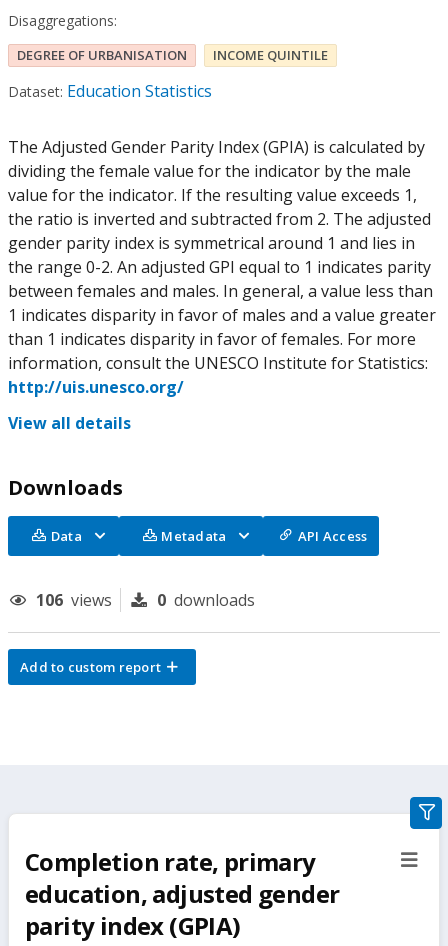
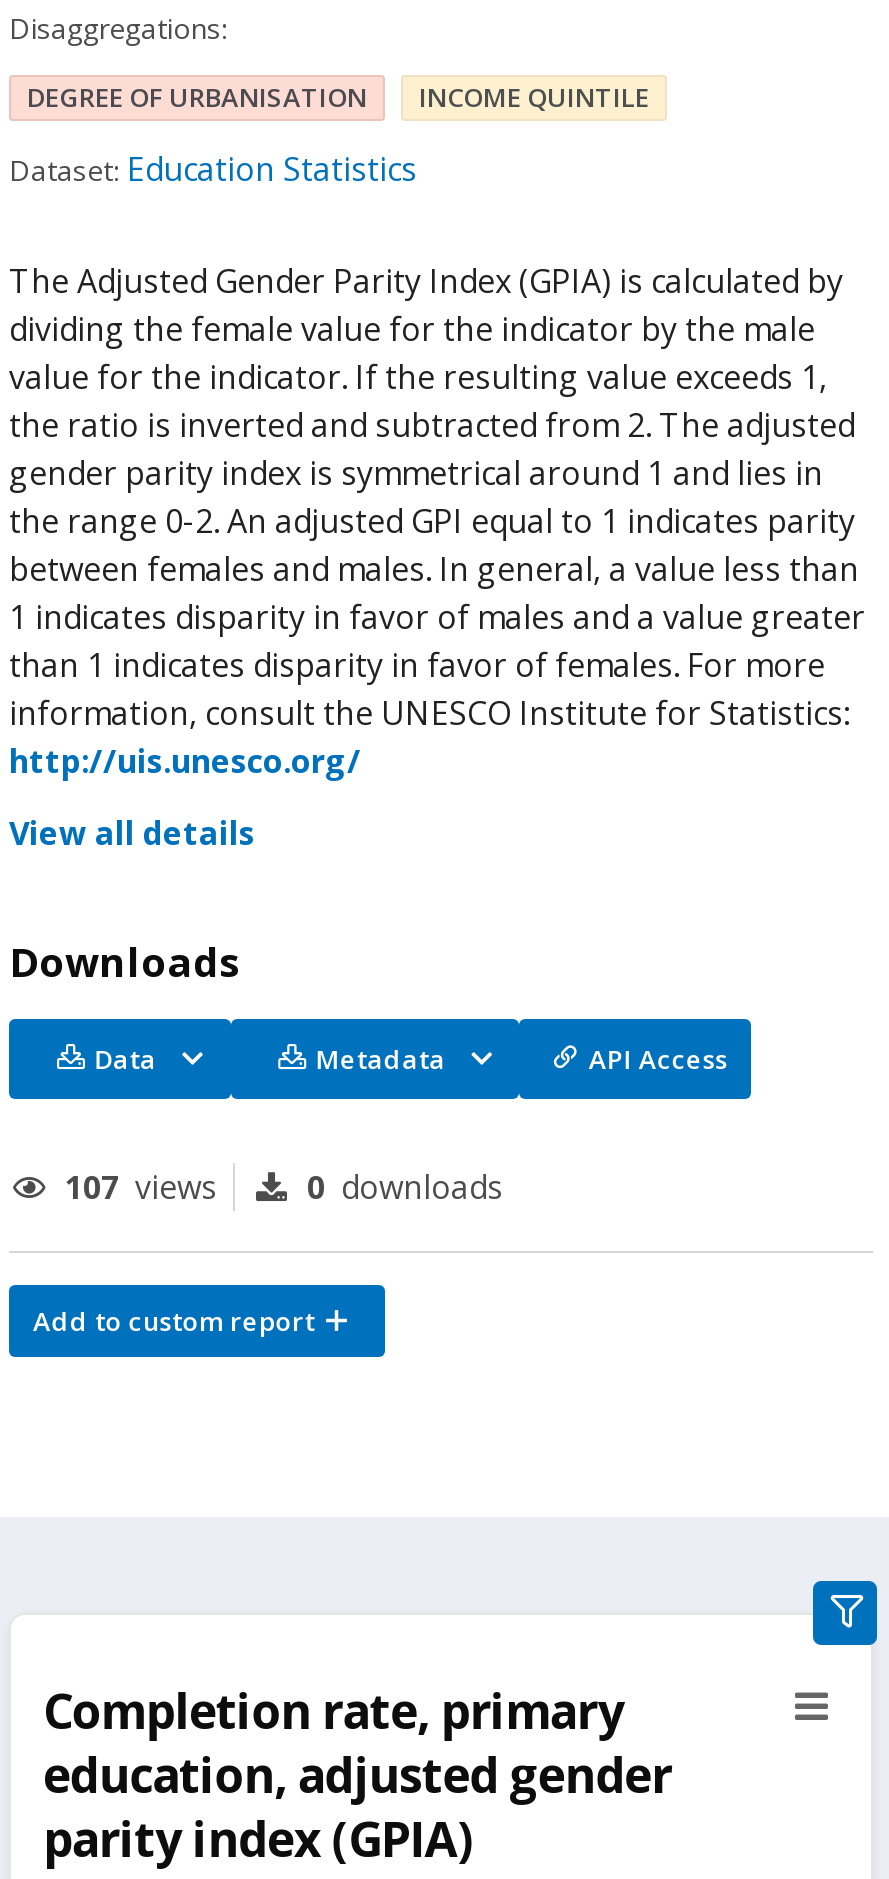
[36,589,112,611] 106 views -> [65,1165,217,1209] 107 views

